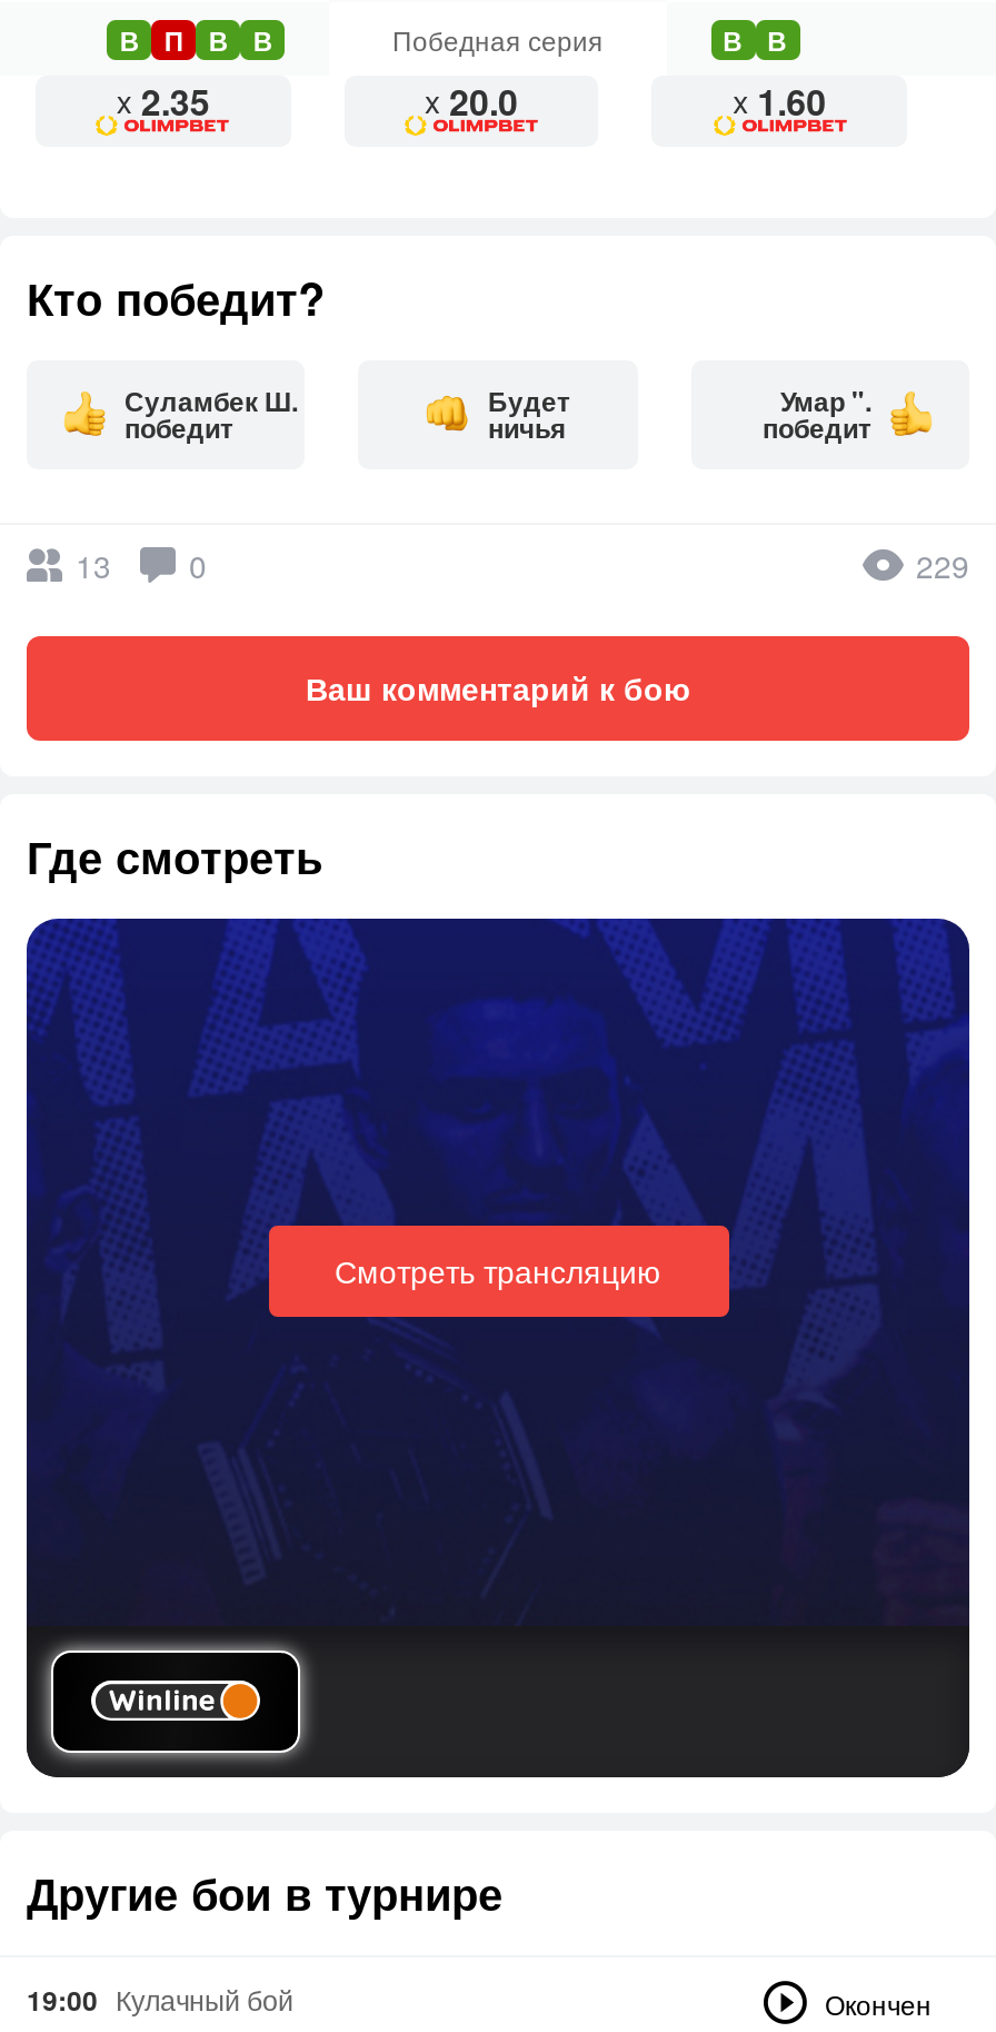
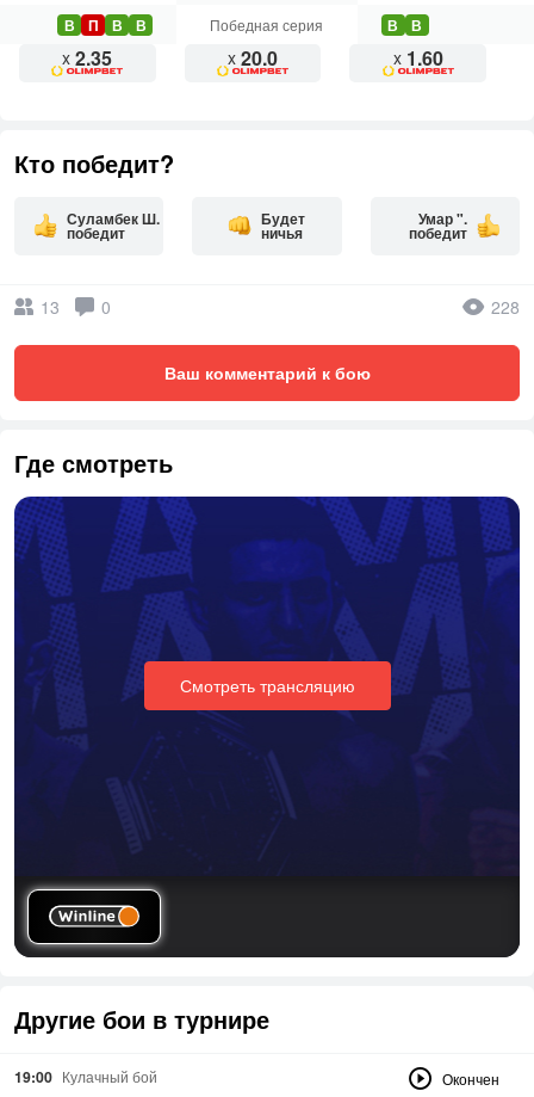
[916,543,969,587] 229 -> [491,295,520,319] 228

